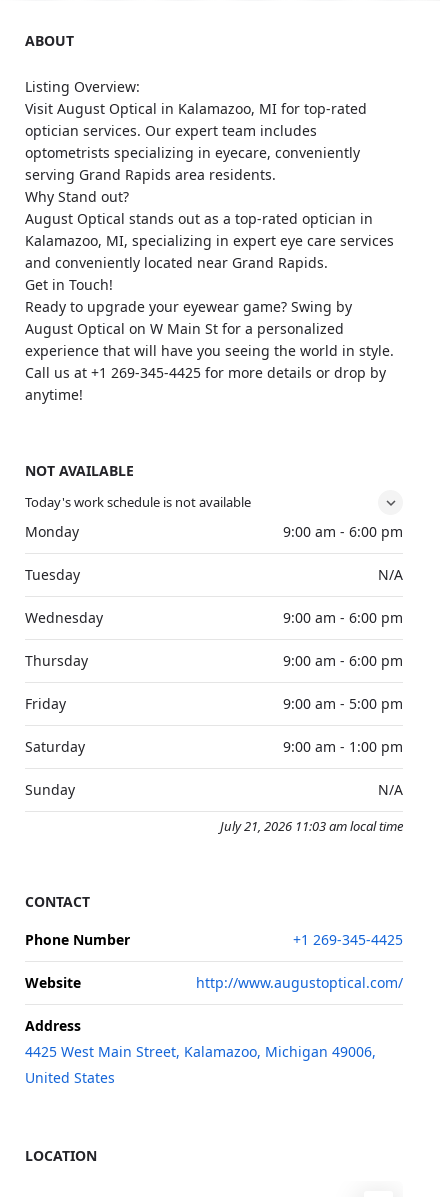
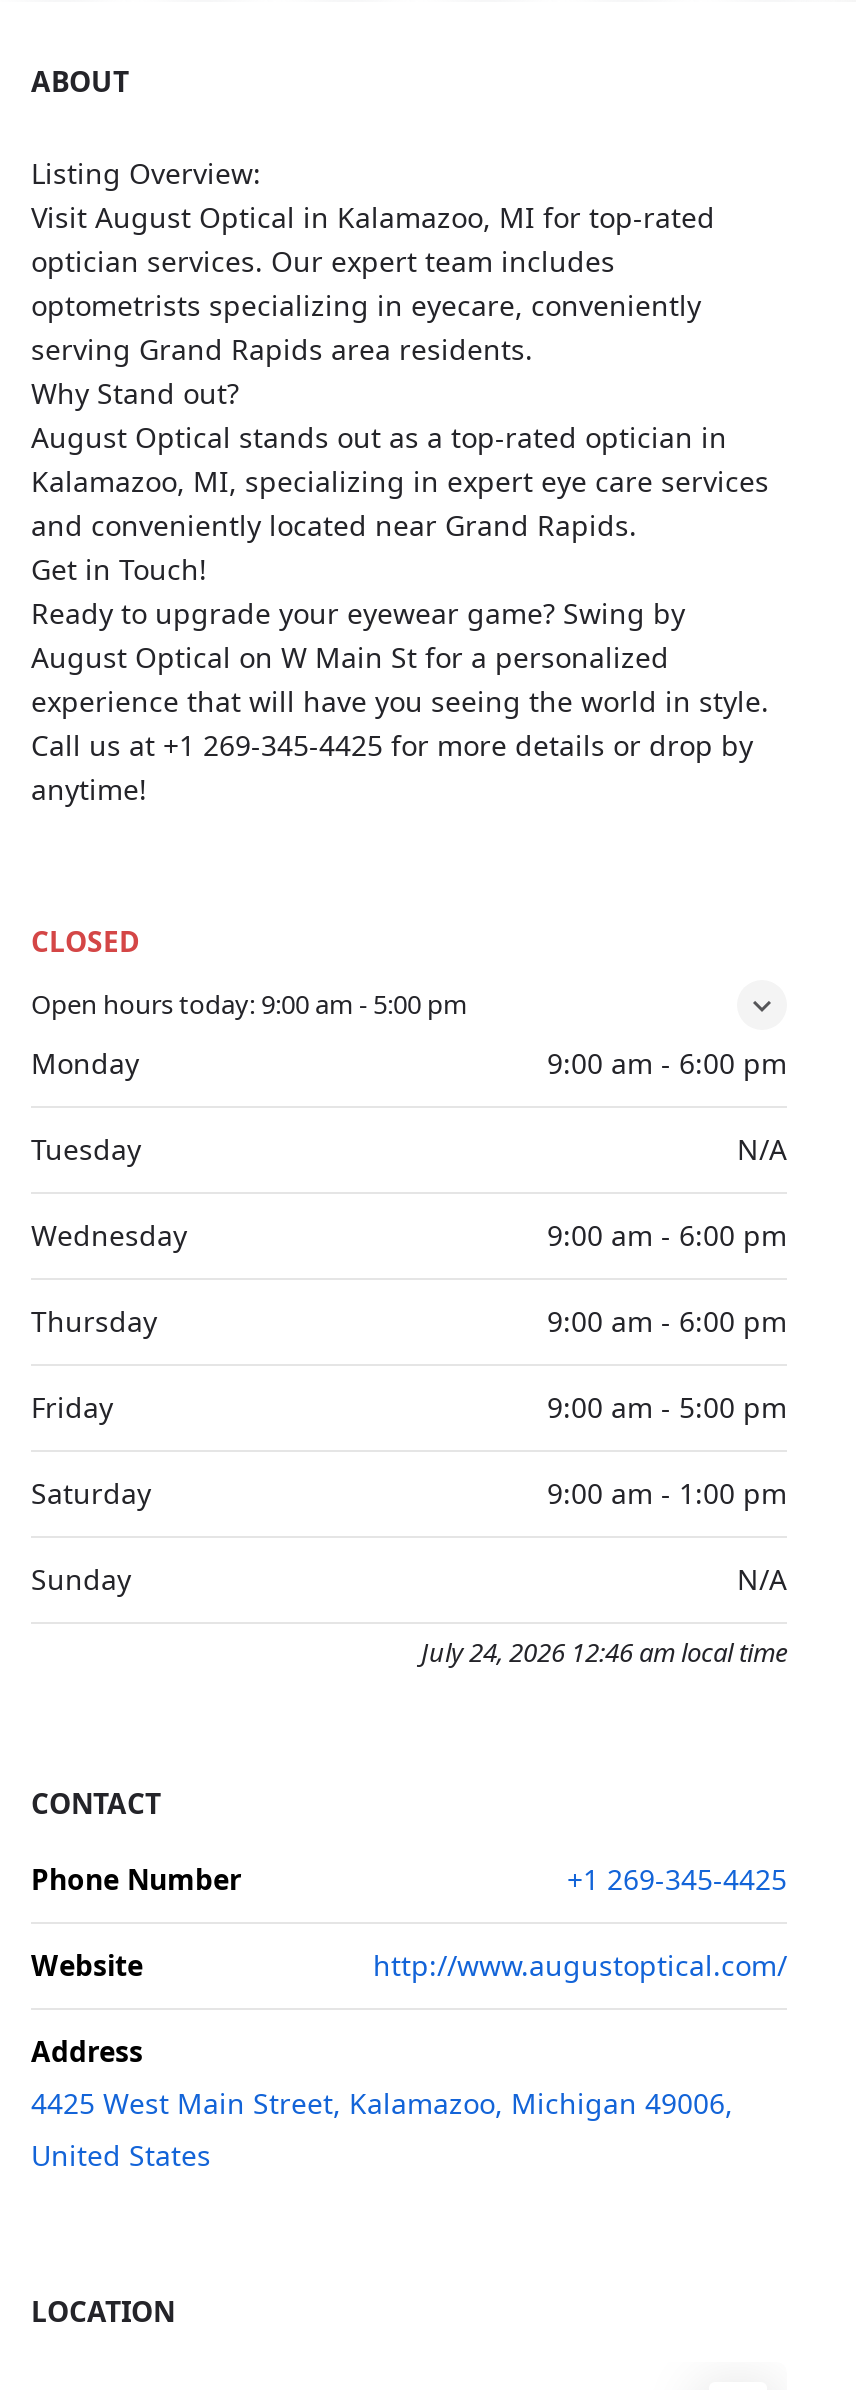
[25,461,134,480] NOT AVAILABLE -> [31,922,139,960] CLOSED
[25,493,251,511] Today's work schedule is not available -> [31,986,467,1022] Open hours today: 9:00 am - 5:00 pm
[220,817,403,835] July 21, 2026 11:03 am local time -> [421,1634,787,1670] July 24, 2026 12:46 am local time

